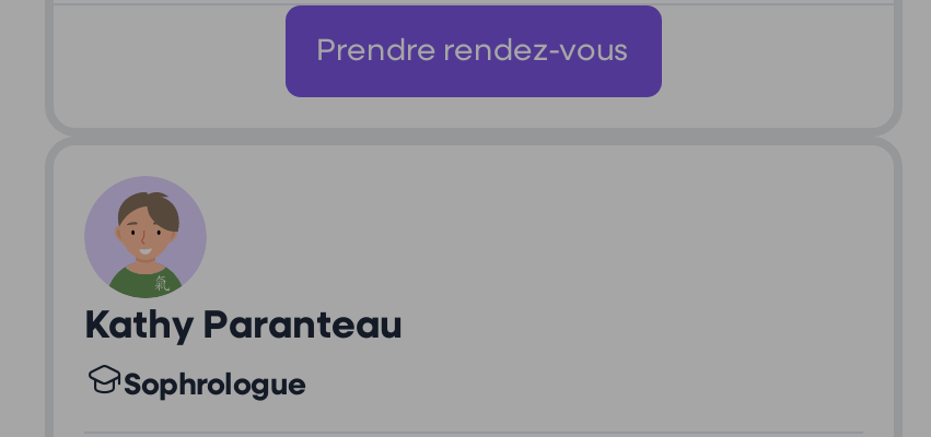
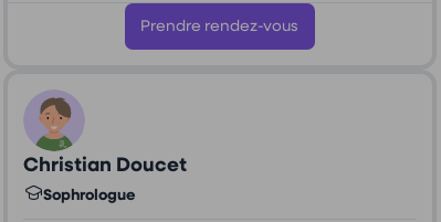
[84,308,404,347] Kathy Paranteau -> [23,156,187,176] Christian Doucet

